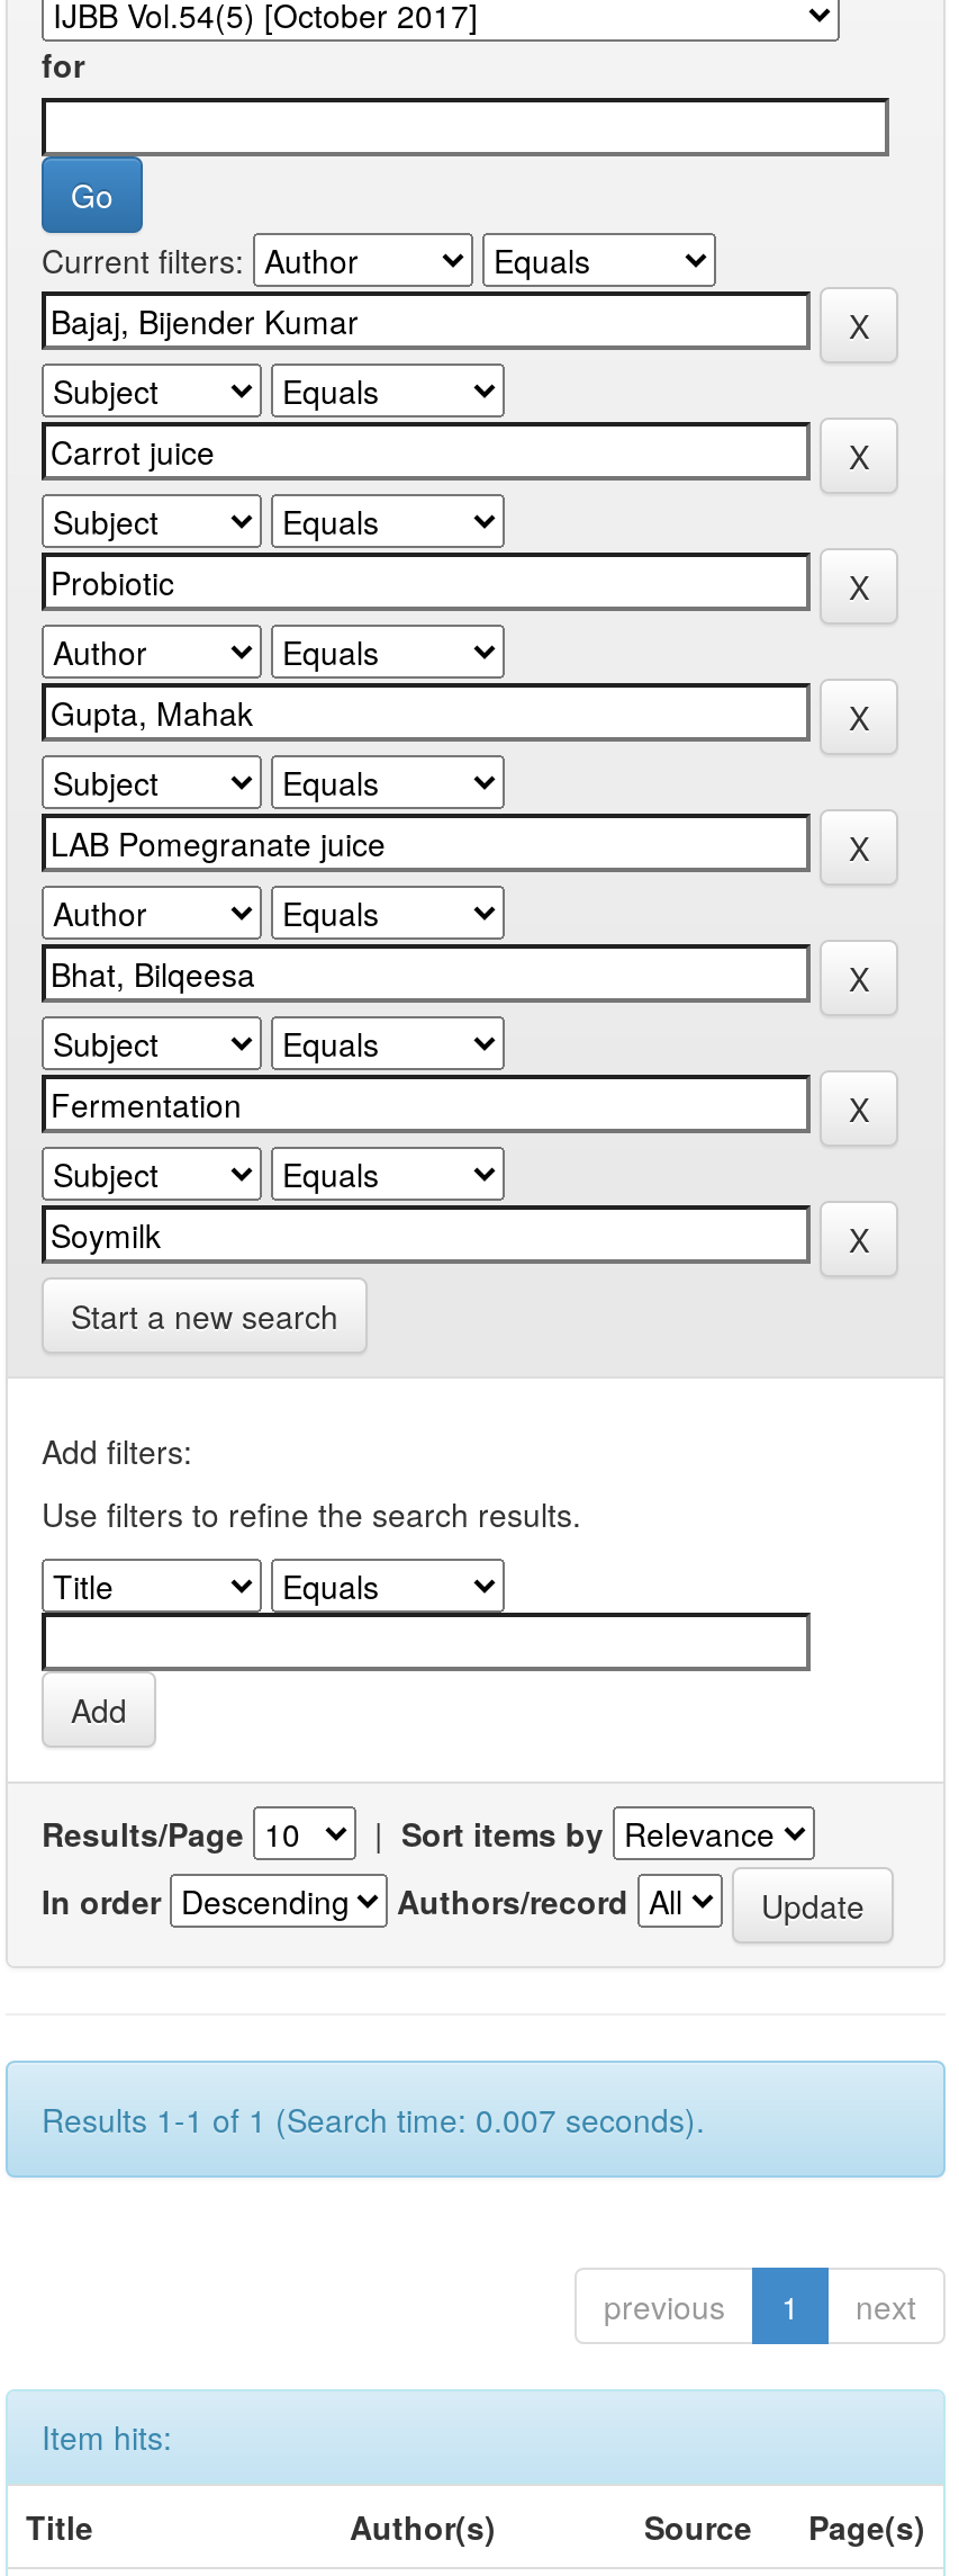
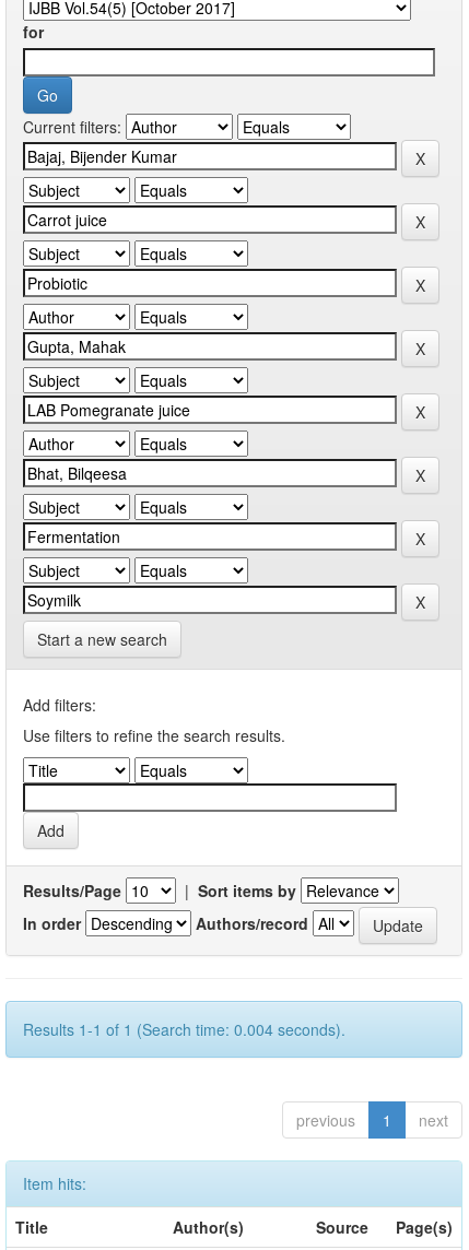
[42,2097,705,2142] Results 1-1 of 1 (Search time: 0.007 seconds). -> [23,1018,345,1040] Results 1-1 of 1 (Search time: 0.004 seconds).

